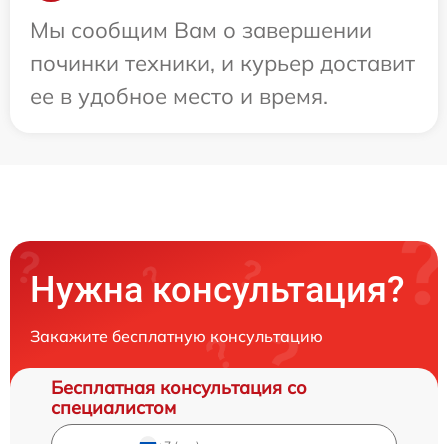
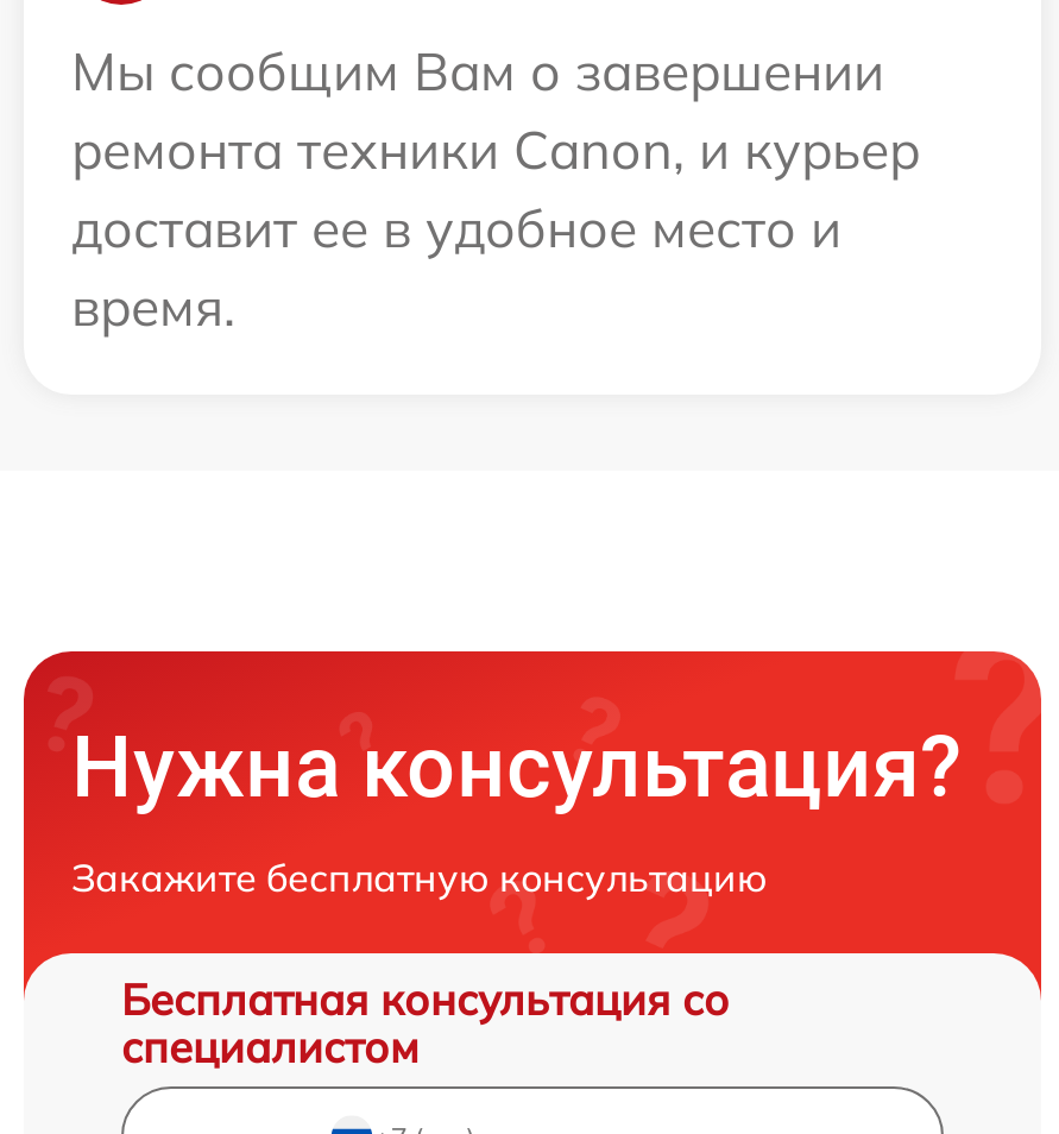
[30,49,415,110] починки техники, и курьер доставит | ее в удобное место и время. -> [71,116,920,340] ремонта техники Canon, и курьер | доставит ее в удобное место и | время.

